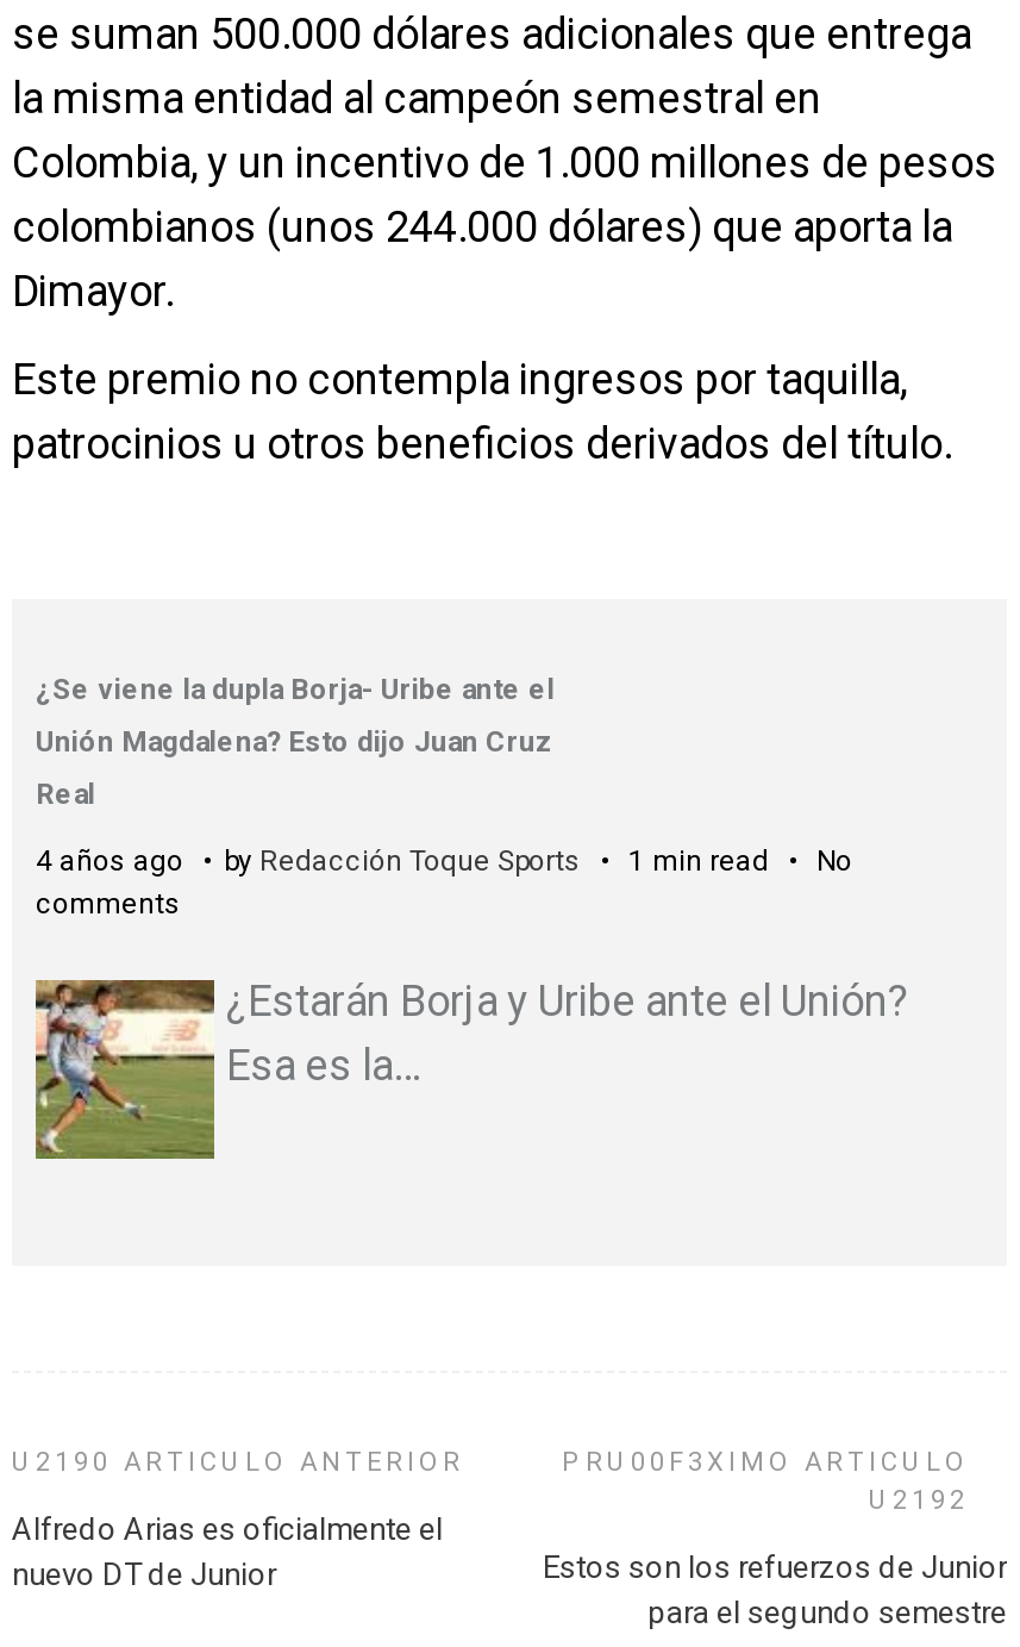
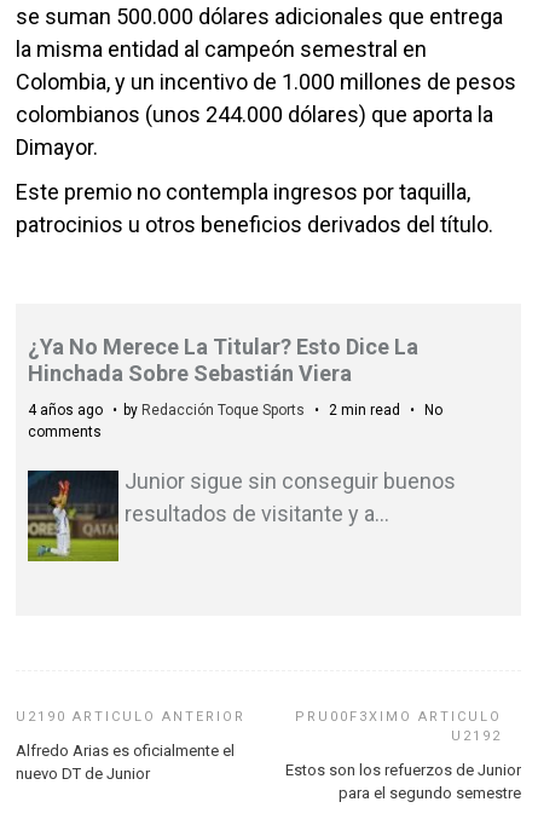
[36,672,555,810] ¿Se viene la dupla Borja- Uribe ante el | Unión Magdalena? Esto dijo Juan Cruz | Real -> [28,334,418,386] ¿Ya No Merece La Titular? Esto Dice La | Hinchada Sobre Sebastián Viera
[36,844,852,877] 4 años ago by Redacción Toque Sports 1 min read No -> [28,402,442,419] 4 años ago by Redacción Toque Sports 2 min read No
[33,975,909,1162] [image] | ¿Estarán Borja y Uribe ante el Unión? | Esa es la… -> [27,468,456,562] [image] | Junior sigue sin conseguir buenos | resultados de visitante y a…

